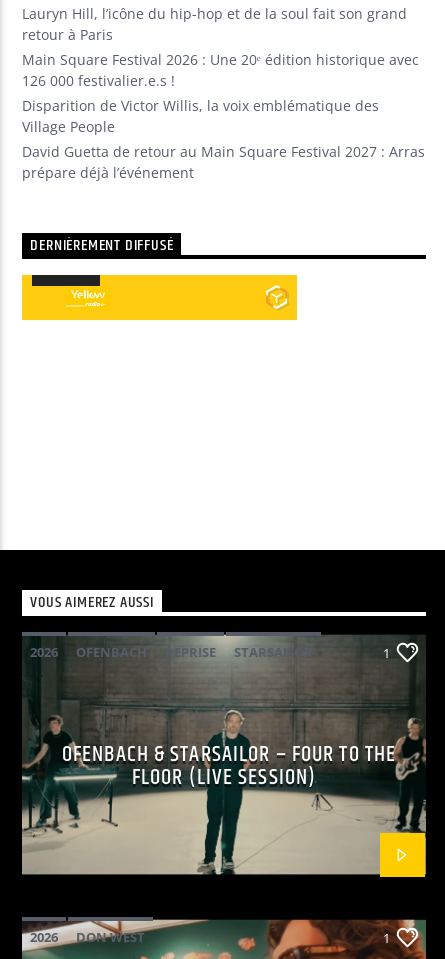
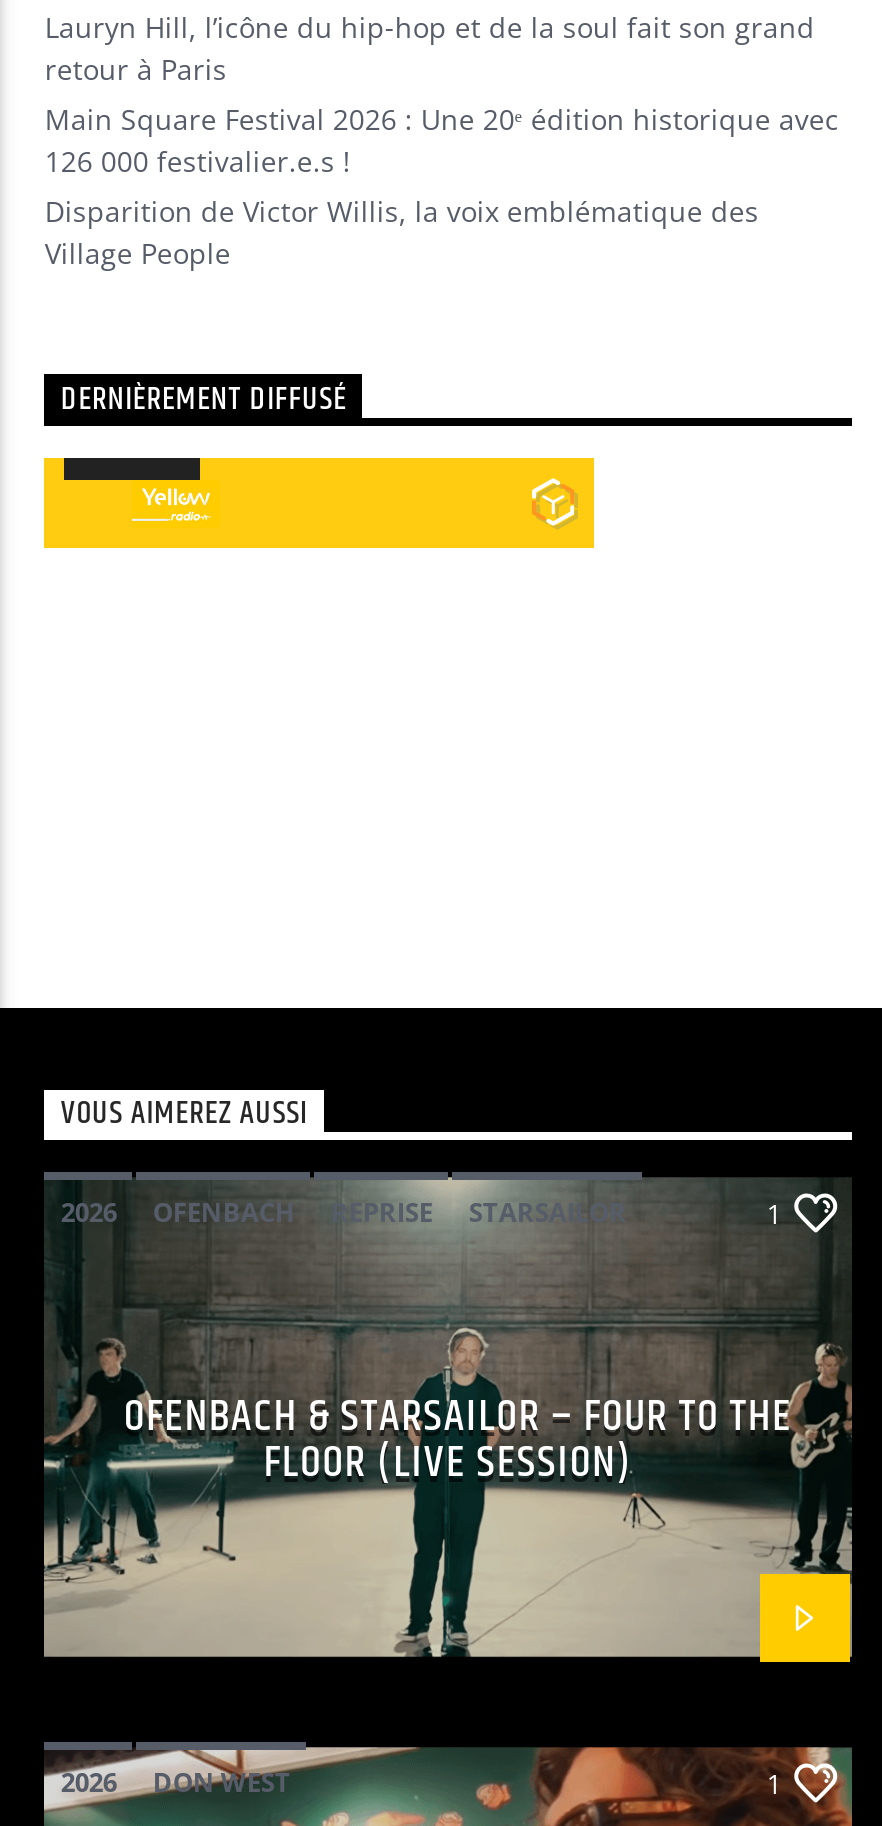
[22,142,425,182] David Guetta de retour au Main Square Festival 2027 : Arras | prépare déjà l’événement -> none

